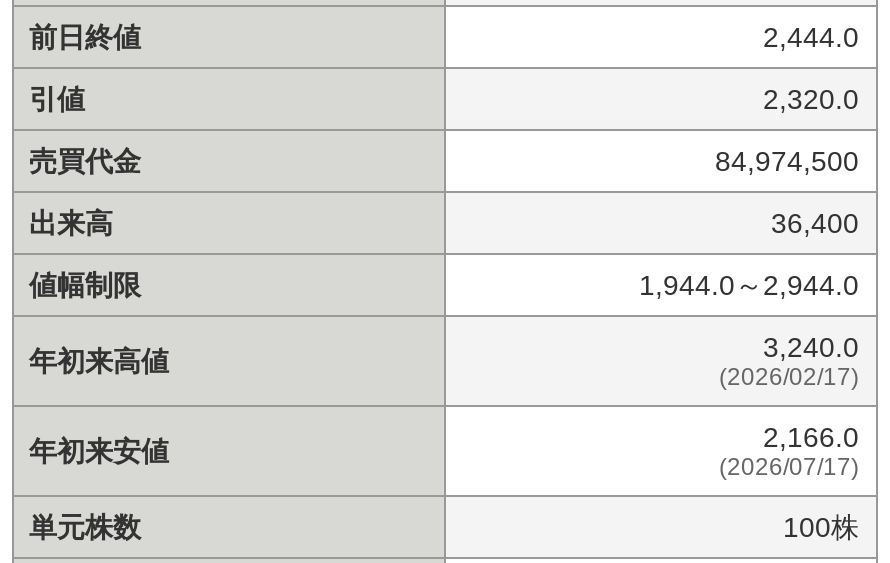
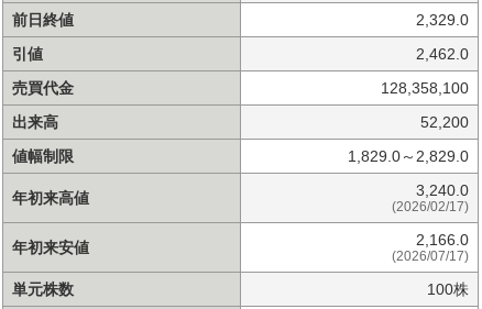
[763,20,859,52] 2,444.0 -> [415,11,468,28] 2,329.0
[763,82,859,114] 2,320.0 -> [415,45,468,62] 2,462.0
[715,144,859,176] 84,974,500 -> [380,79,468,96] 128,358,100
[771,206,859,238] 36,400 -> [420,113,468,131] 52,200
[639,268,859,300] 1,944.0～2,944.0 -> [347,147,468,165] 1,829.0～2,829.0

